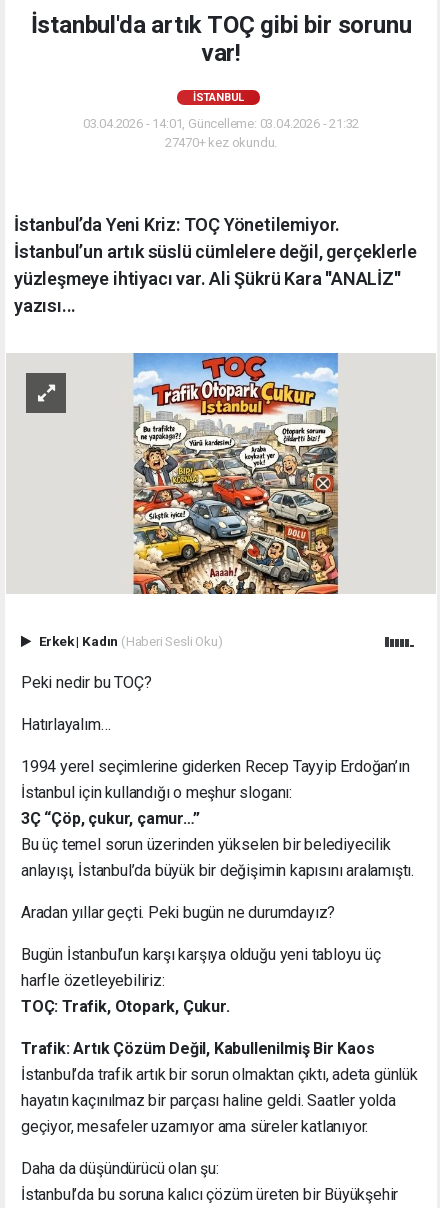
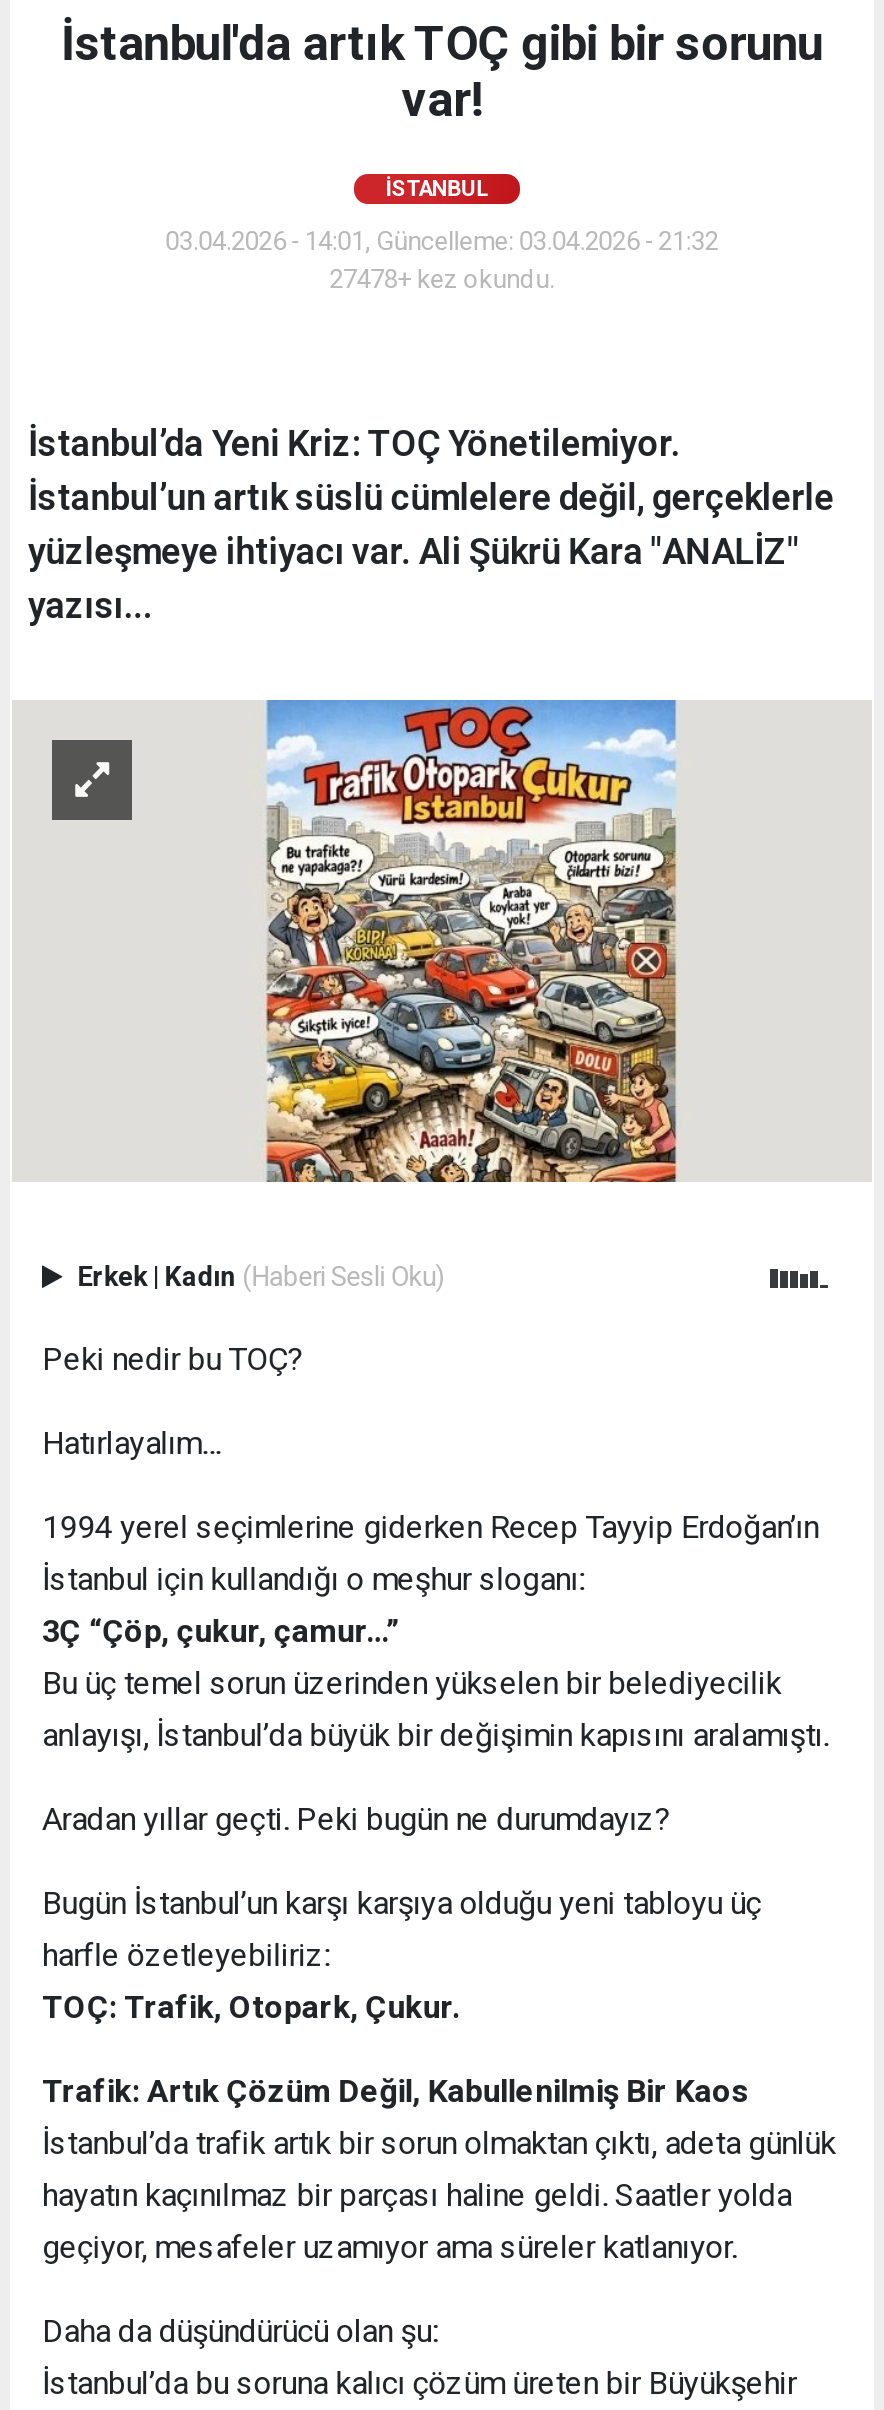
[165,135,277,150] 27470+ kez okundu. -> [329,264,555,294] 27478+ kez okundu.

